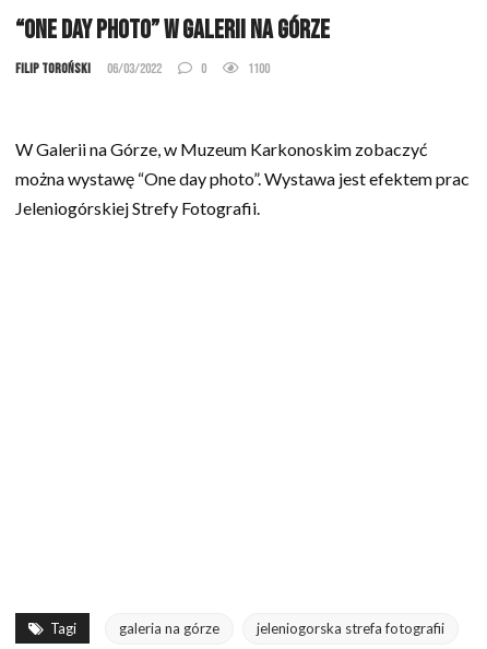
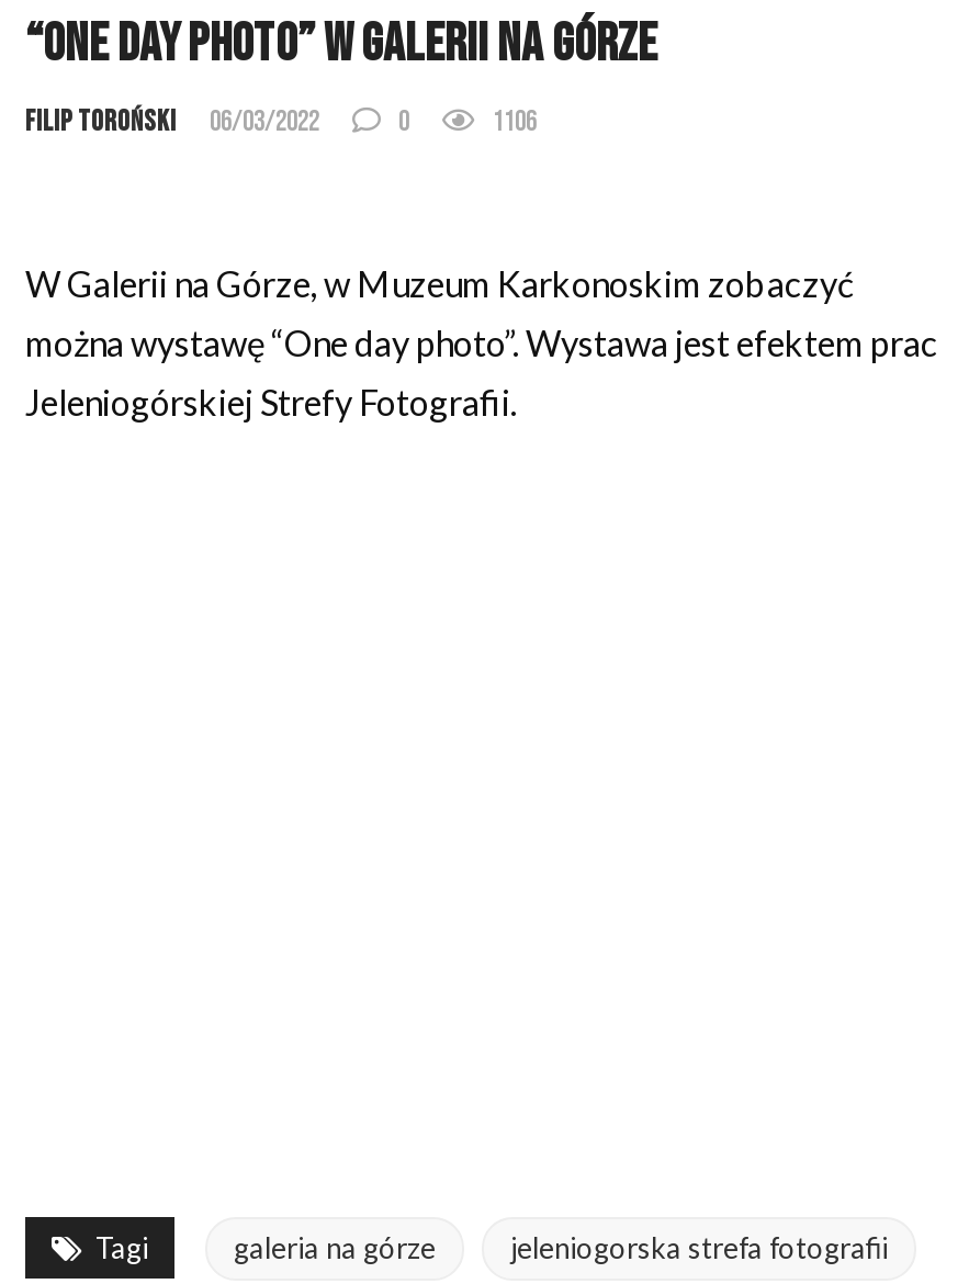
[248,60,270,77] 1100 -> [493,104,537,139] 1106

